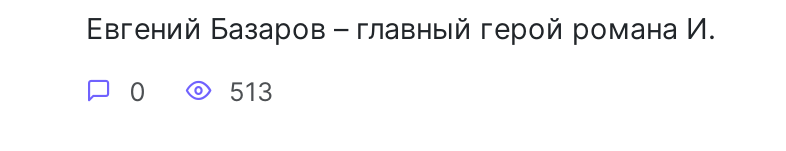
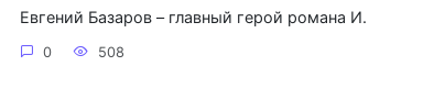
[229,76,273,106] 513 -> [98,44,124,60] 508

